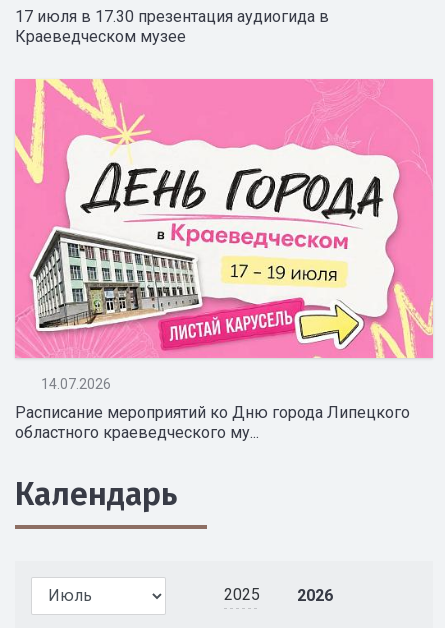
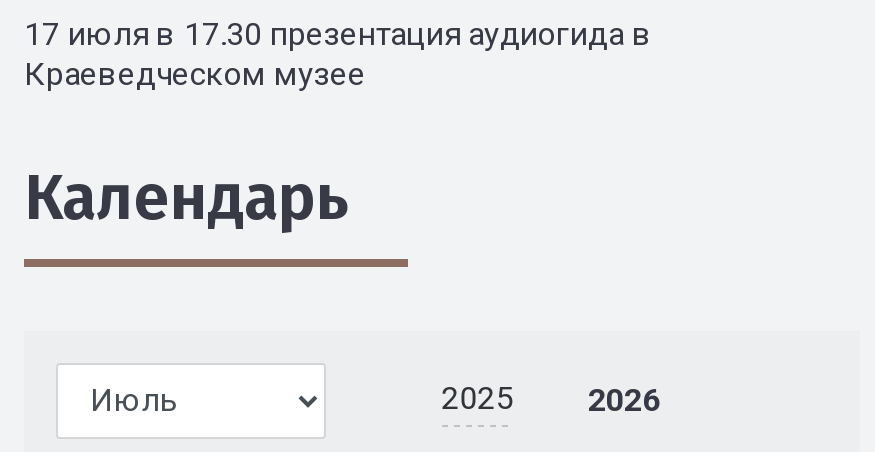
[14,78,434,442] [image] | 14.07.2026 | Расписание мероприятий ко Дню города Липецкого | областного краеведческого му... -> none

